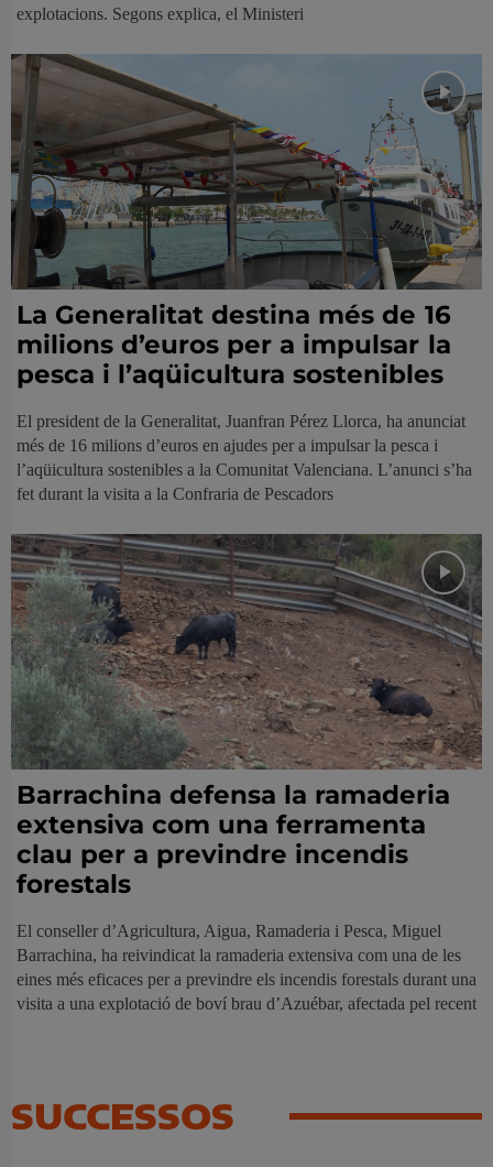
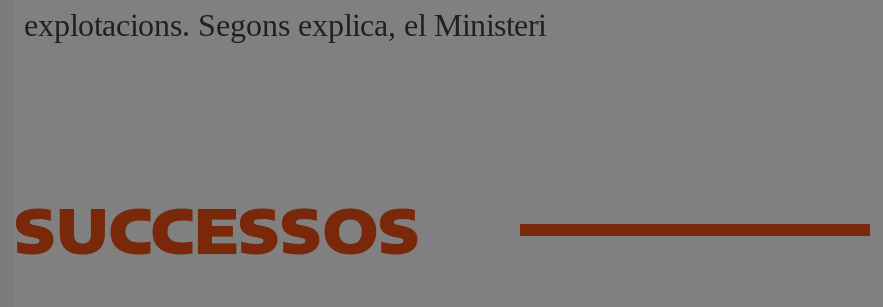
[10,53,483,503] [image] | La Generalitat destina més de 16 | milions d’euros per a impulsar la | pesca i l’aqüicultura sostenibles | El president de la Generalitat, Juanfran Pérez Llorca, ha anunciat | més de 16 milions d’euros en ajudes per a impulsar la pesca i | l’aqüicultura sostenibles a la Comunitat Valenciana. L’anunci s’ha | fet durant la visita a la Confraria de Pescadors -> none
[10,533,483,1013] [image] | Barrachina defensa la ramaderia | extensiva com una ferramenta | clau per a previndre incendis | forestals | El conseller d’Agricultura, Aigua, Ramaderia i Pesca, Miguel | Barrachina, ha reivindicat la ramaderia extensiva com una de les | eines més eficaces per a previndre els incendis forestals durant una | visita a una explotació de boví brau d’Azuébar, afectada pel recent -> none

